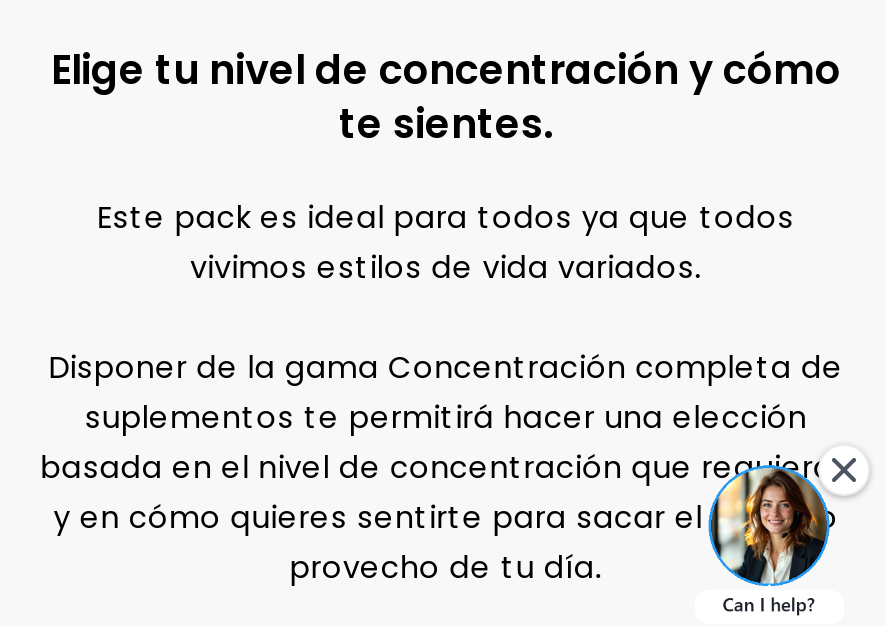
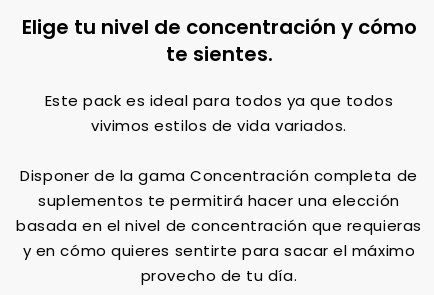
[710,544,828,616] [image] -> none

